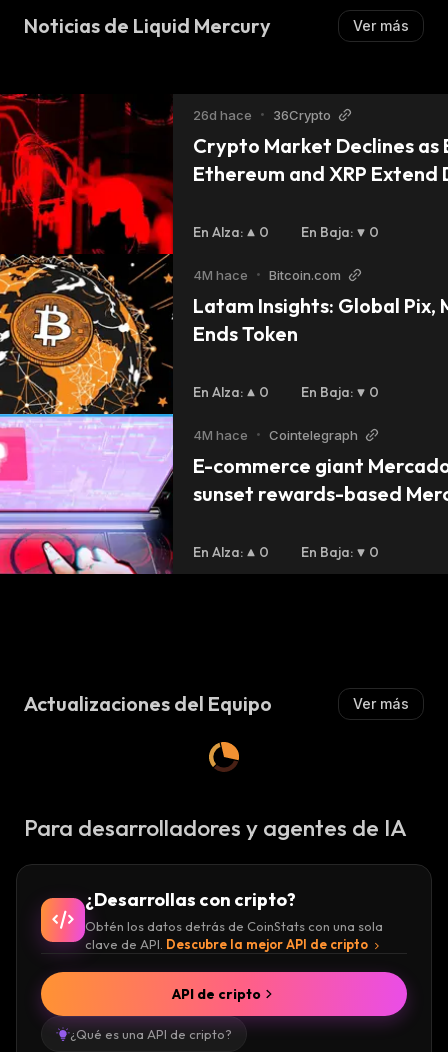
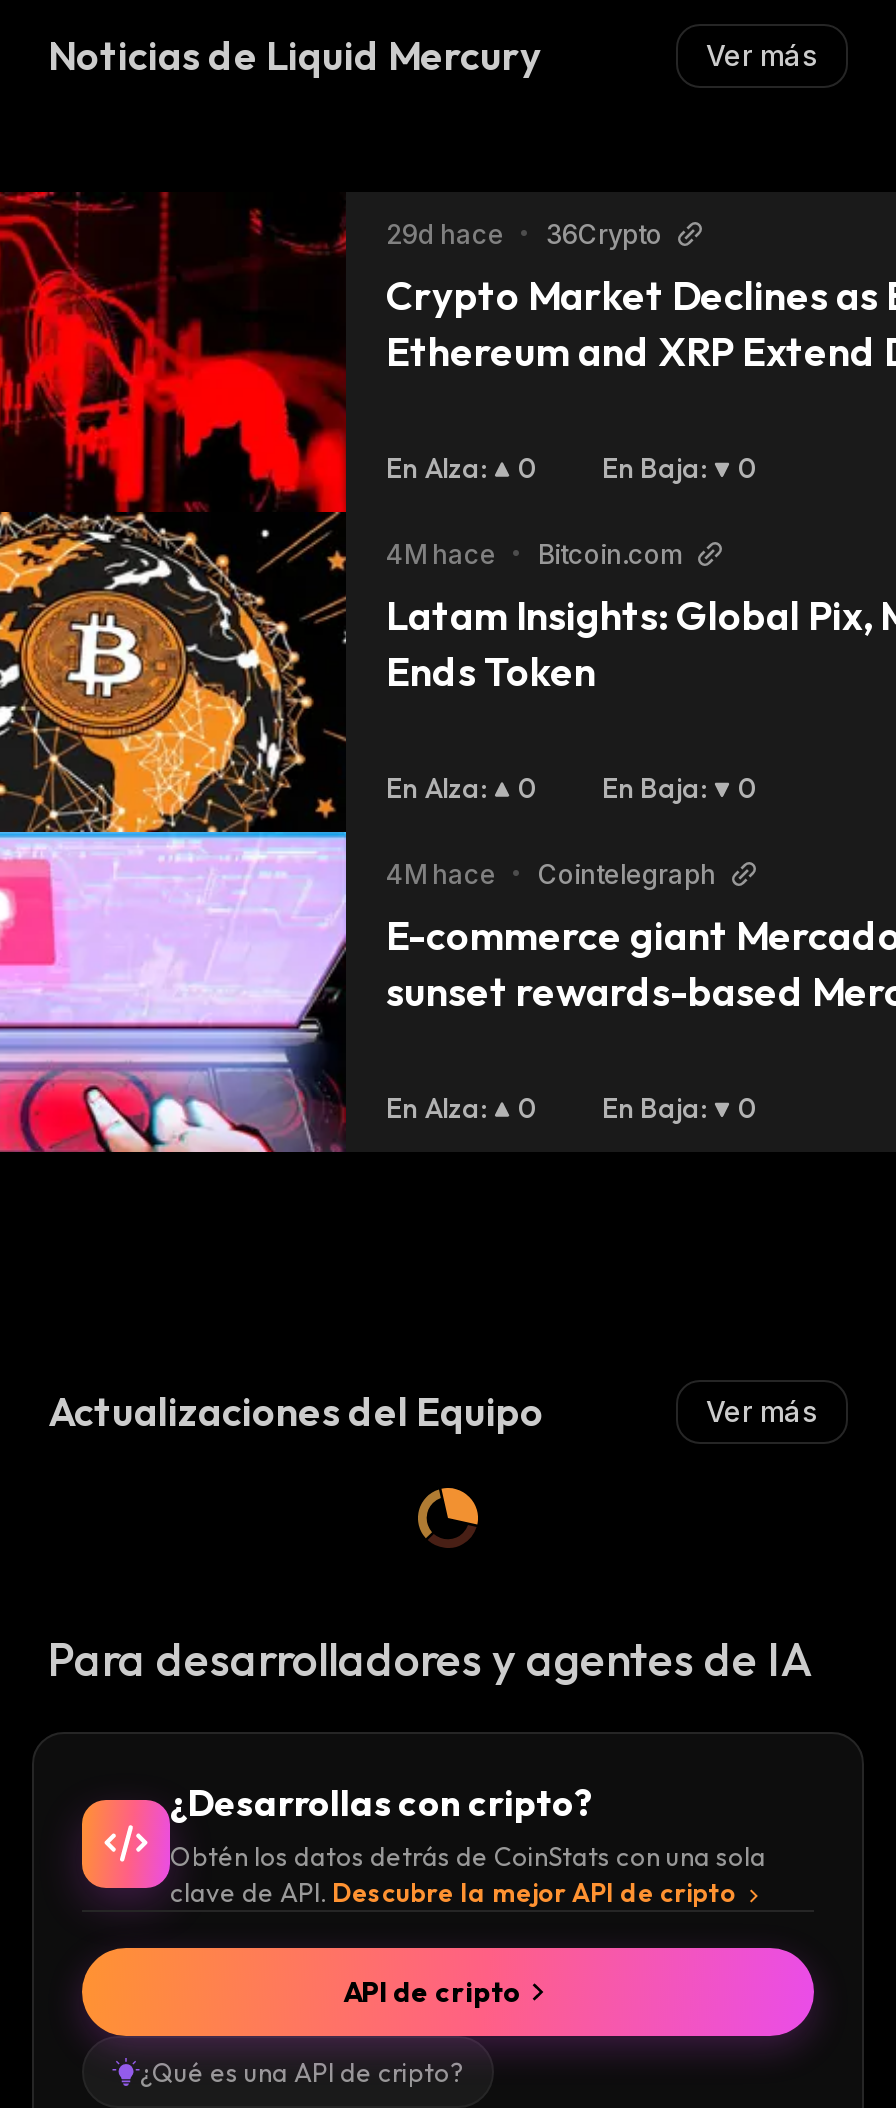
[193,107,331,123] 26d hace • 36Crypto -> [386,218,662,250] 29d hace • 36Crypto

